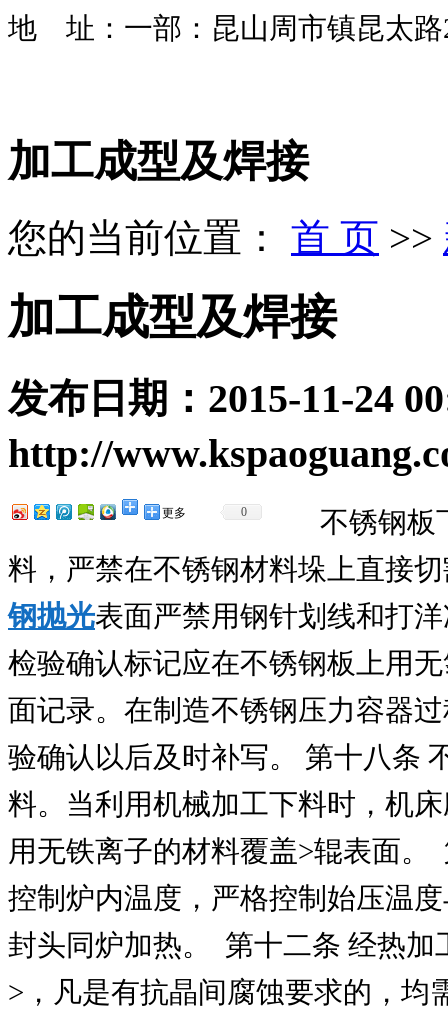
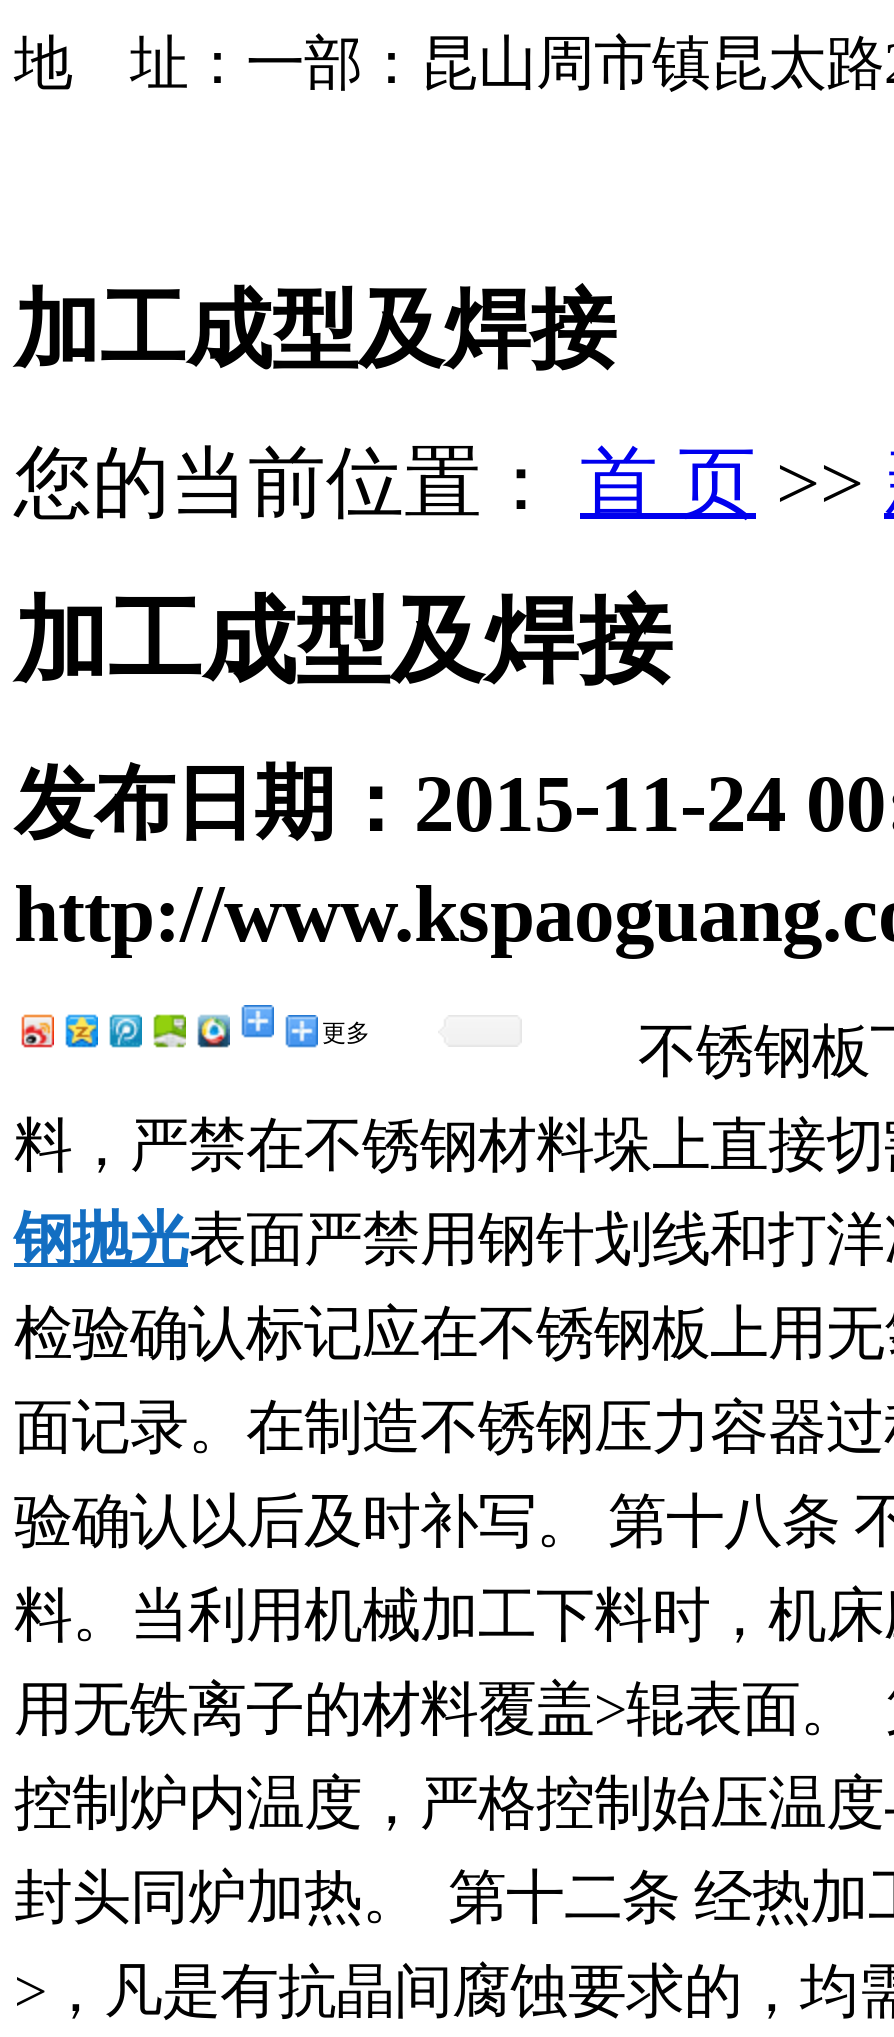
[240,505,246,519] 0 -> none

